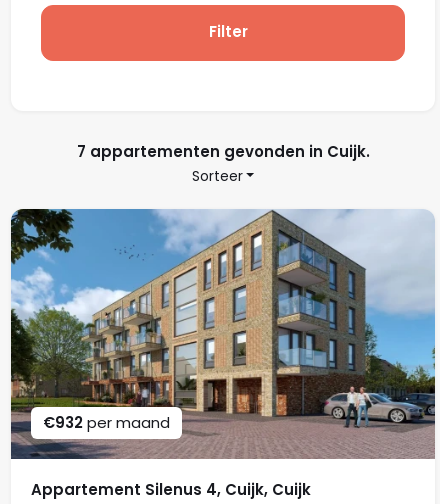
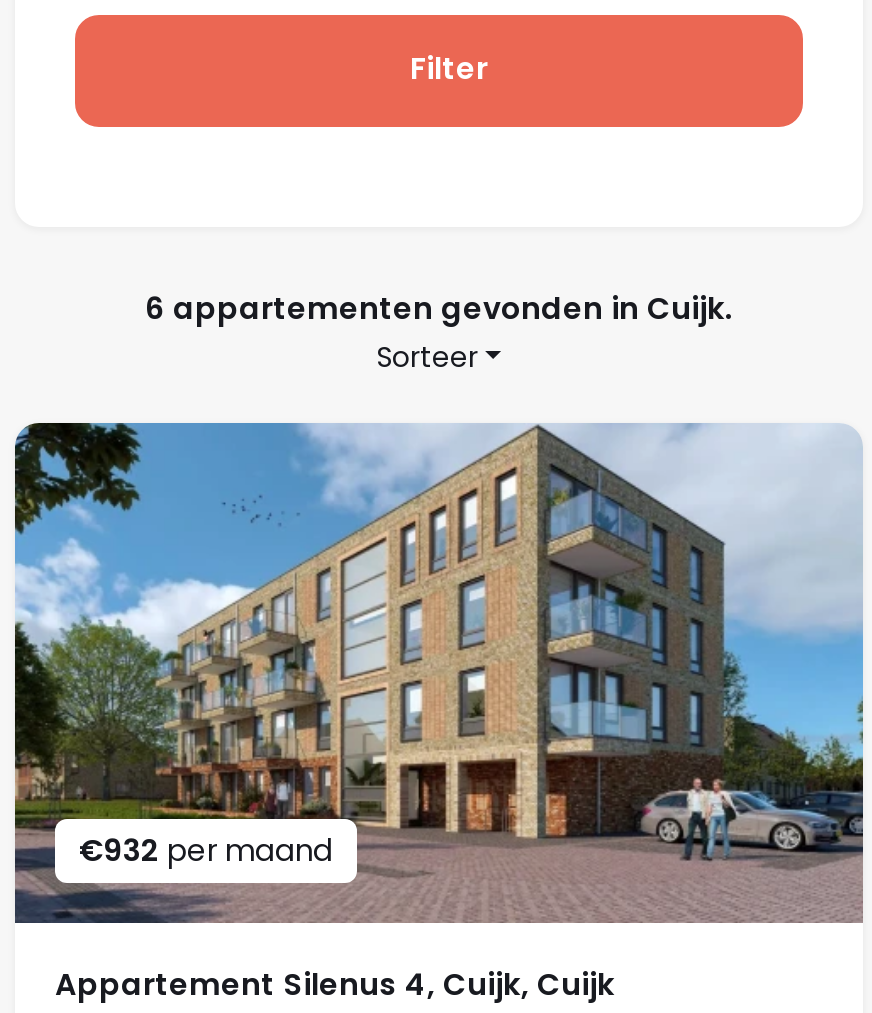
[76,141,369,162] 7 appartementen gevonden in Cuijk. -> [145,287,733,329] 6 appartementen gevonden in Cuijk.

